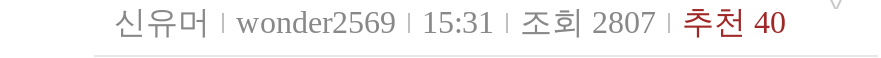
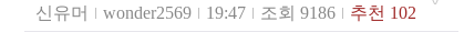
[422,5,786,39] 15:31 | 조회 2807 | 추천 40 -> [206,3,416,22] 19:47 | 조회 9186 | 추천 102

